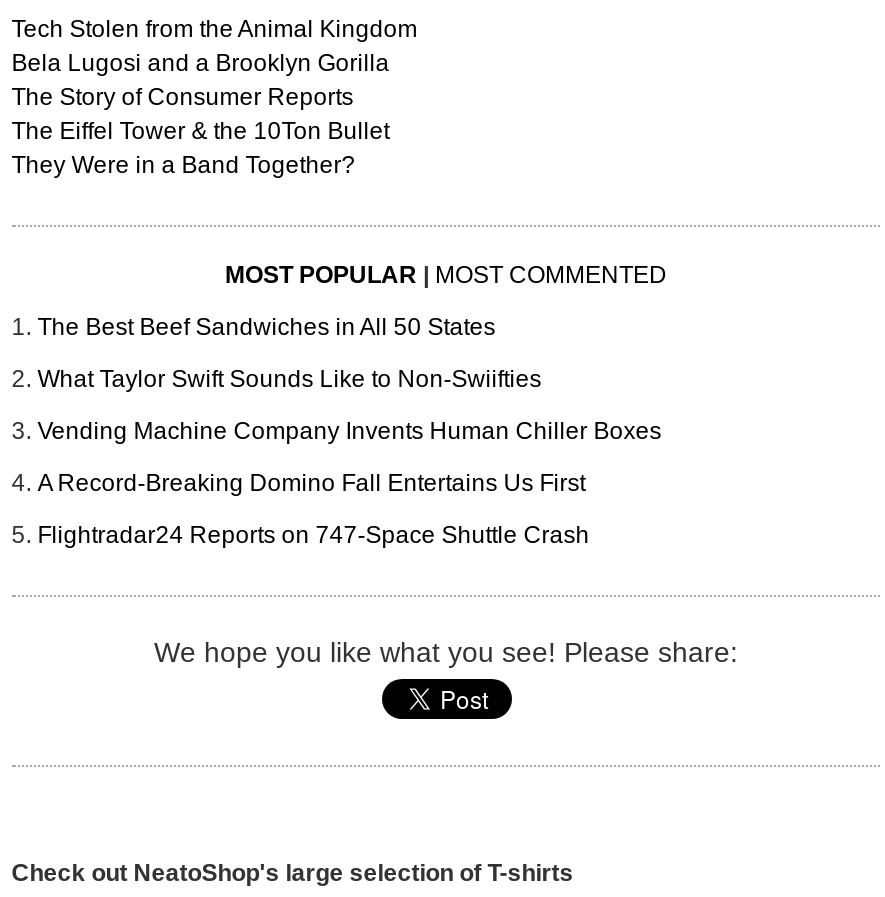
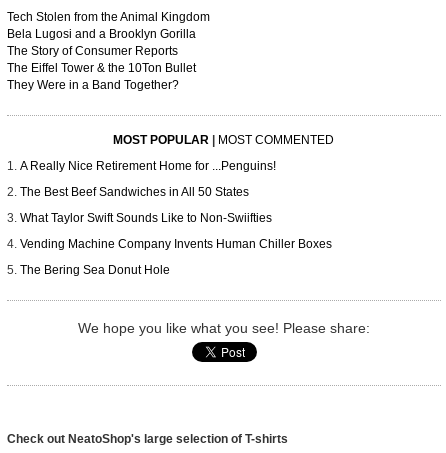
none -> [20,159,276,173] A Really Nice Retirement Home for ...Penguins!
moved [37,313,661,445] -> [20,185,332,251]: The Best Beef Sandwiches in All 50 States | What Taylor Swift Sounds Like to Non-Swiifties | Vending Machine Company Invents Human Chiller Boxes
[37,469,589,549] A Record-Breaking Domino Fall Entertains Us First | Flightradar24 Reports on 747-Space Shuttle Crash -> [20,263,170,277] The Bering Sea Donut Hole

